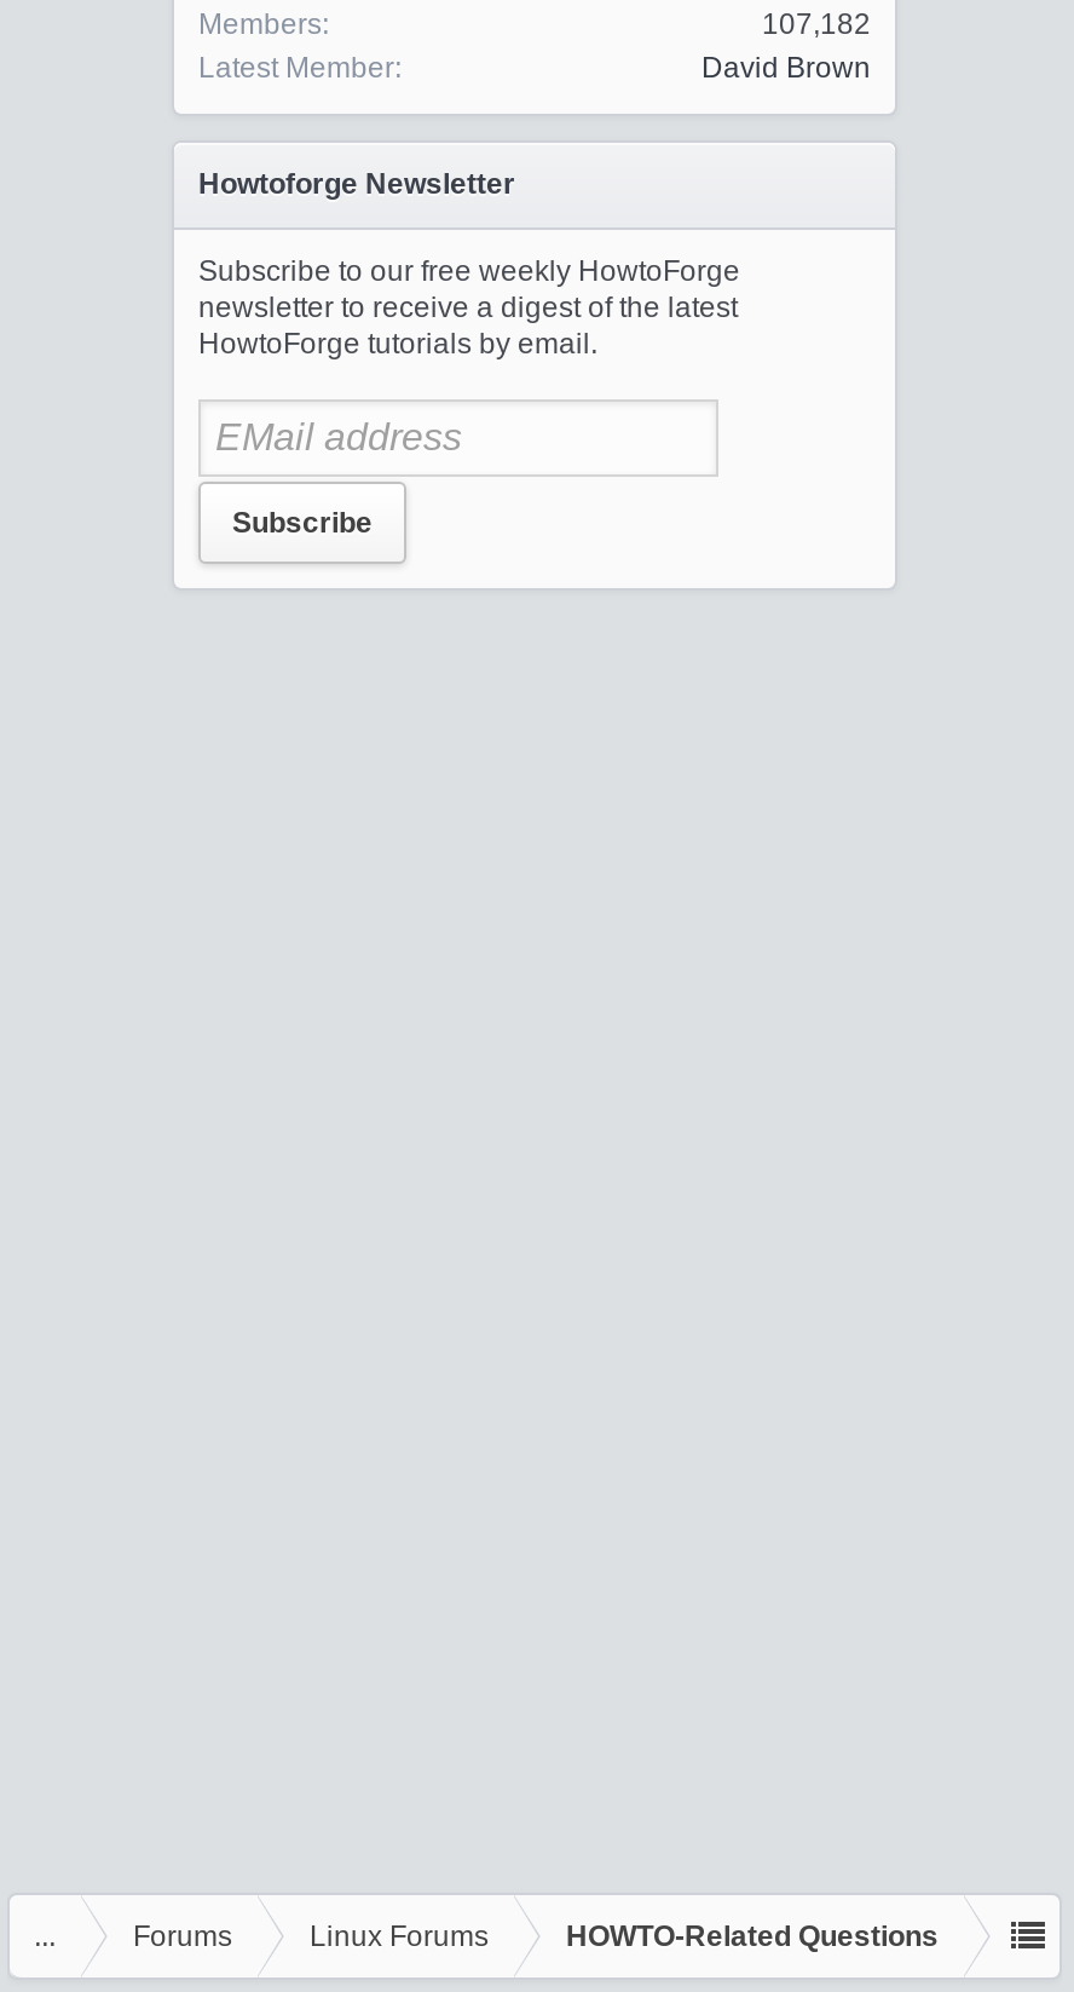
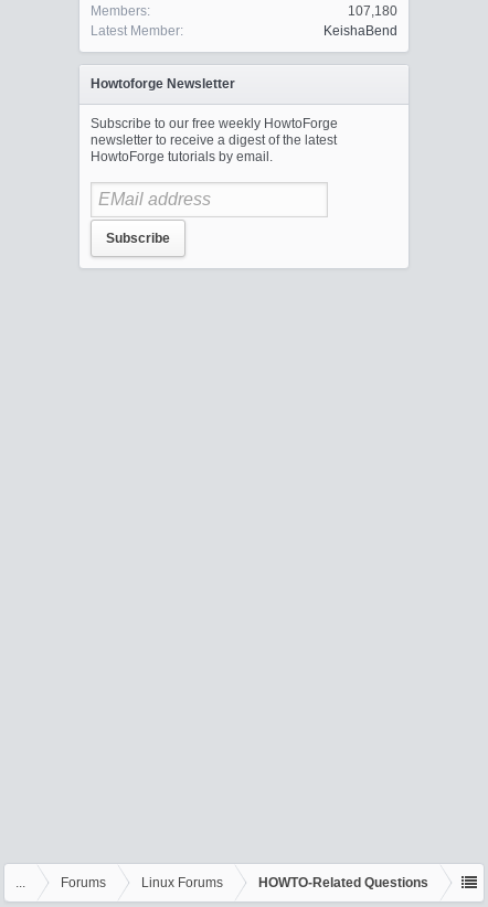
[762,7,871,41] 107,182 -> [348,3,397,19] 107,180
[701,51,871,85] David Brown -> [323,23,397,39] KeishaBend

